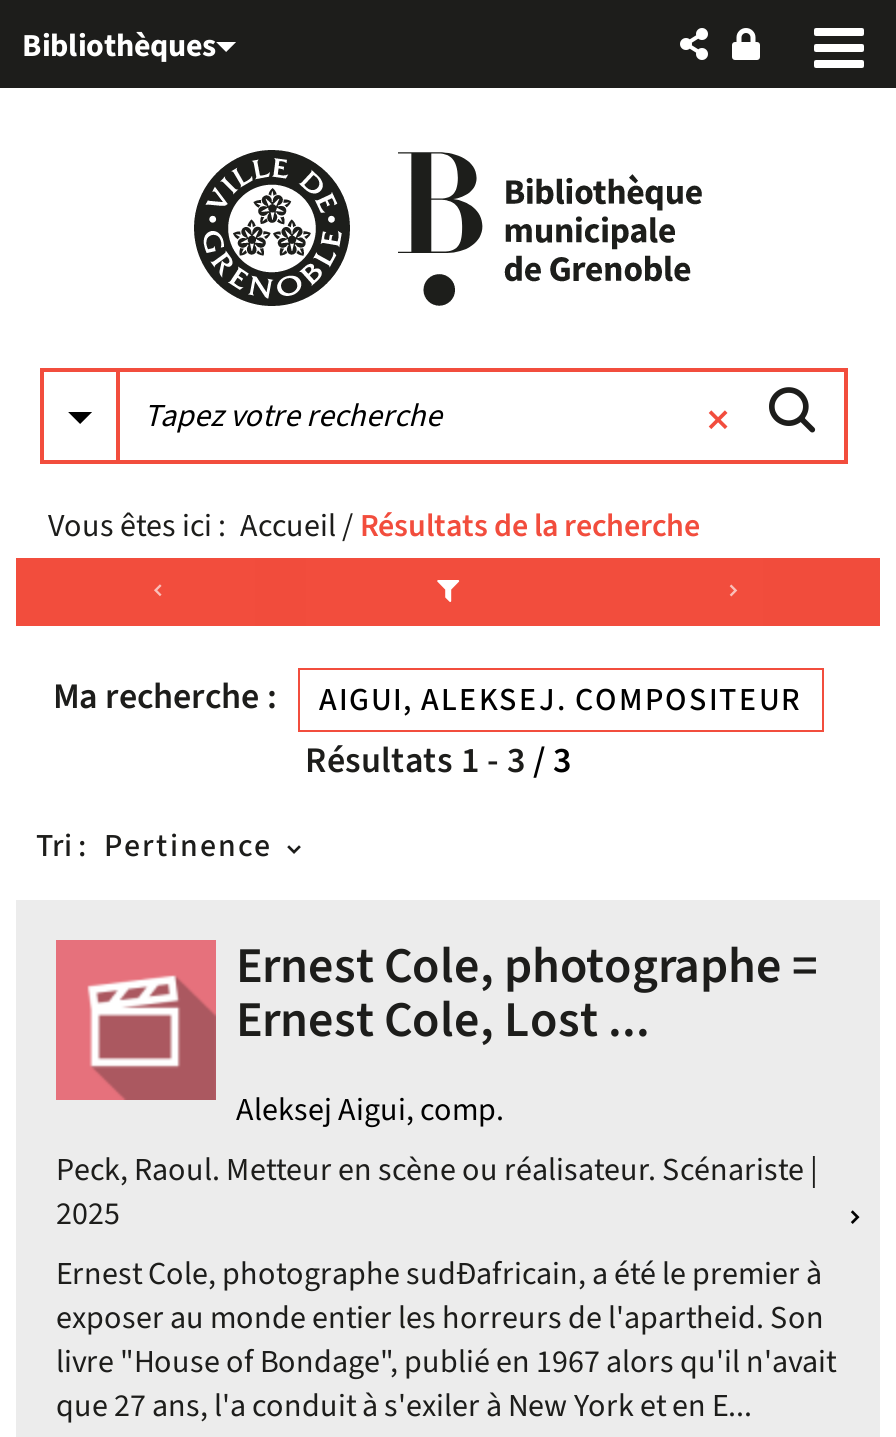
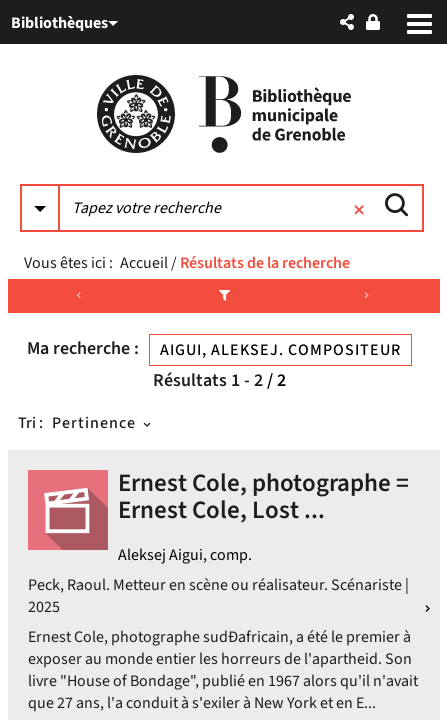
[305,736,571,786] Résultats 1 - 3 / 3 -> [152,368,285,393] Résultats 1 - 2 / 2

